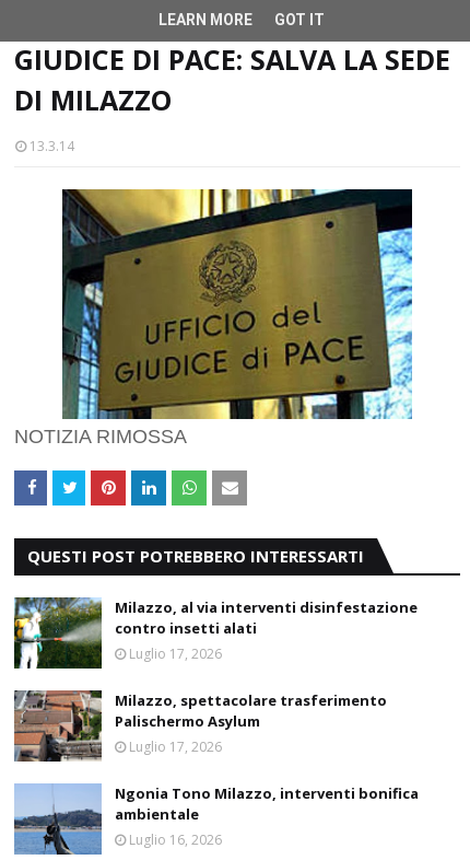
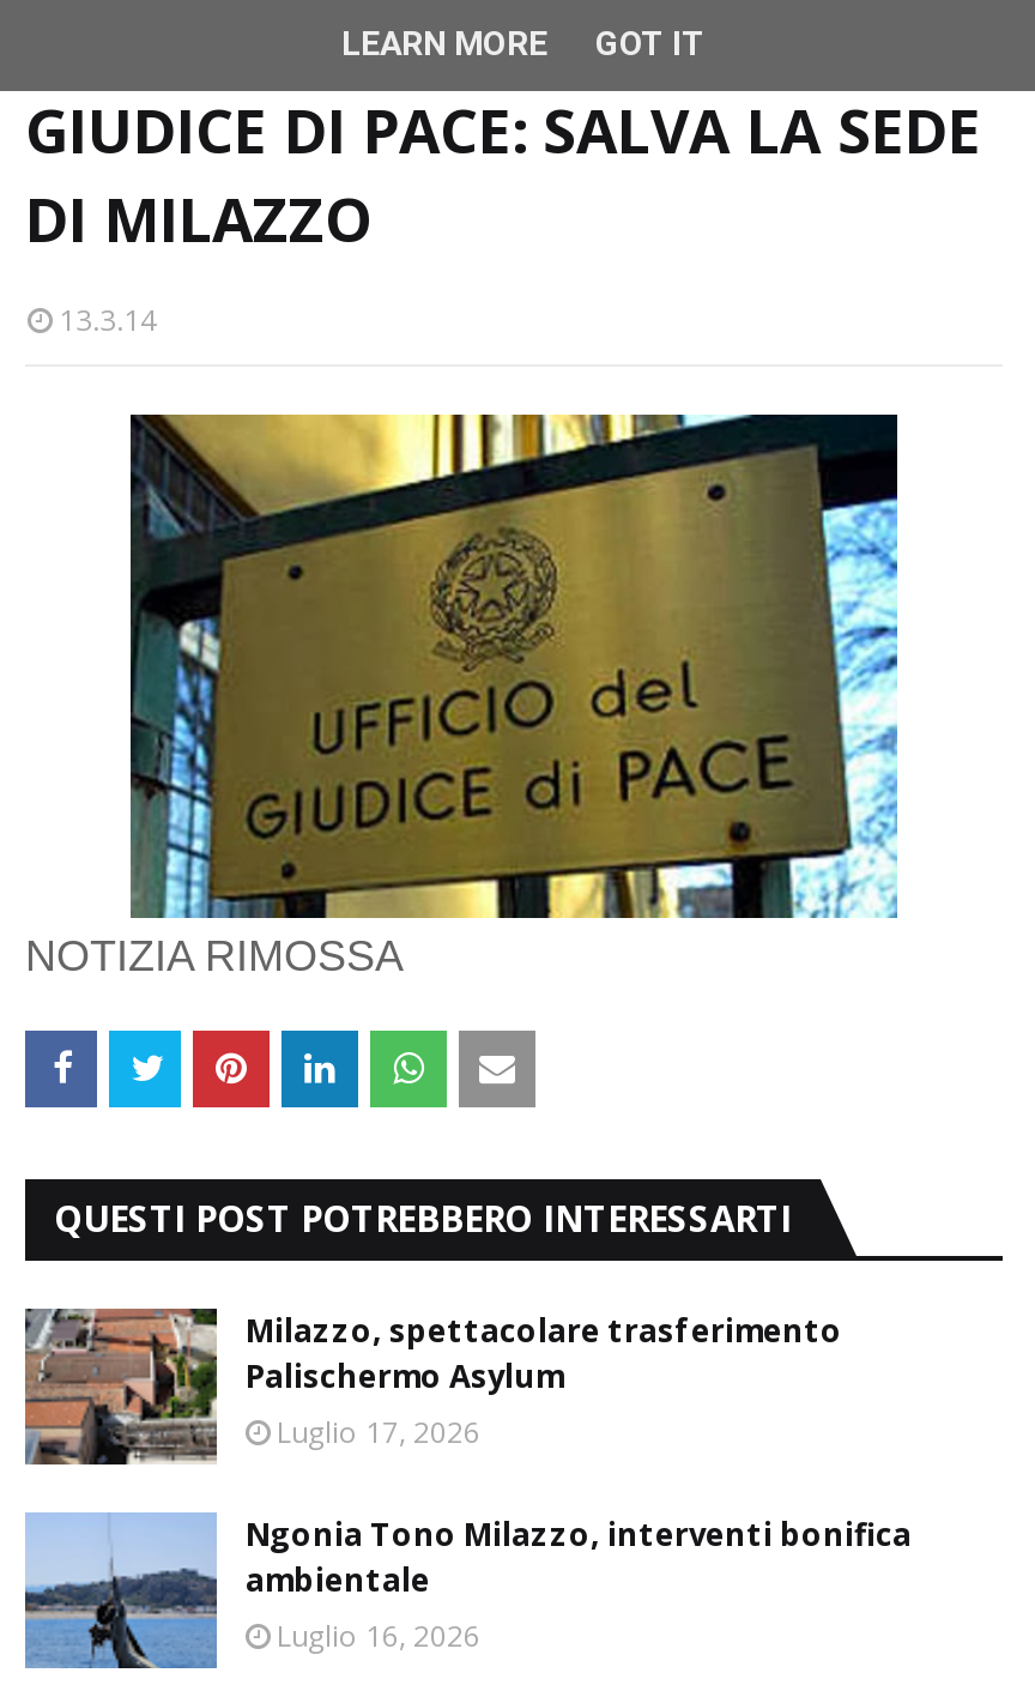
[13,596,418,669] [image] | Milazzo, al via interventi disinfestazione | contro insetti alati | Luglio 17, 2026 -> none

